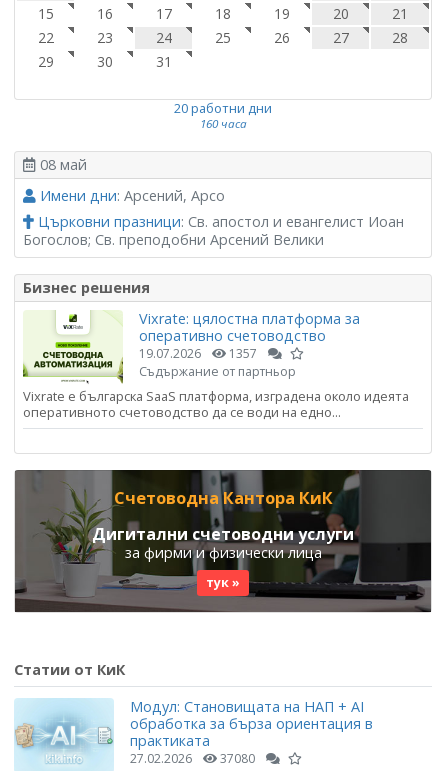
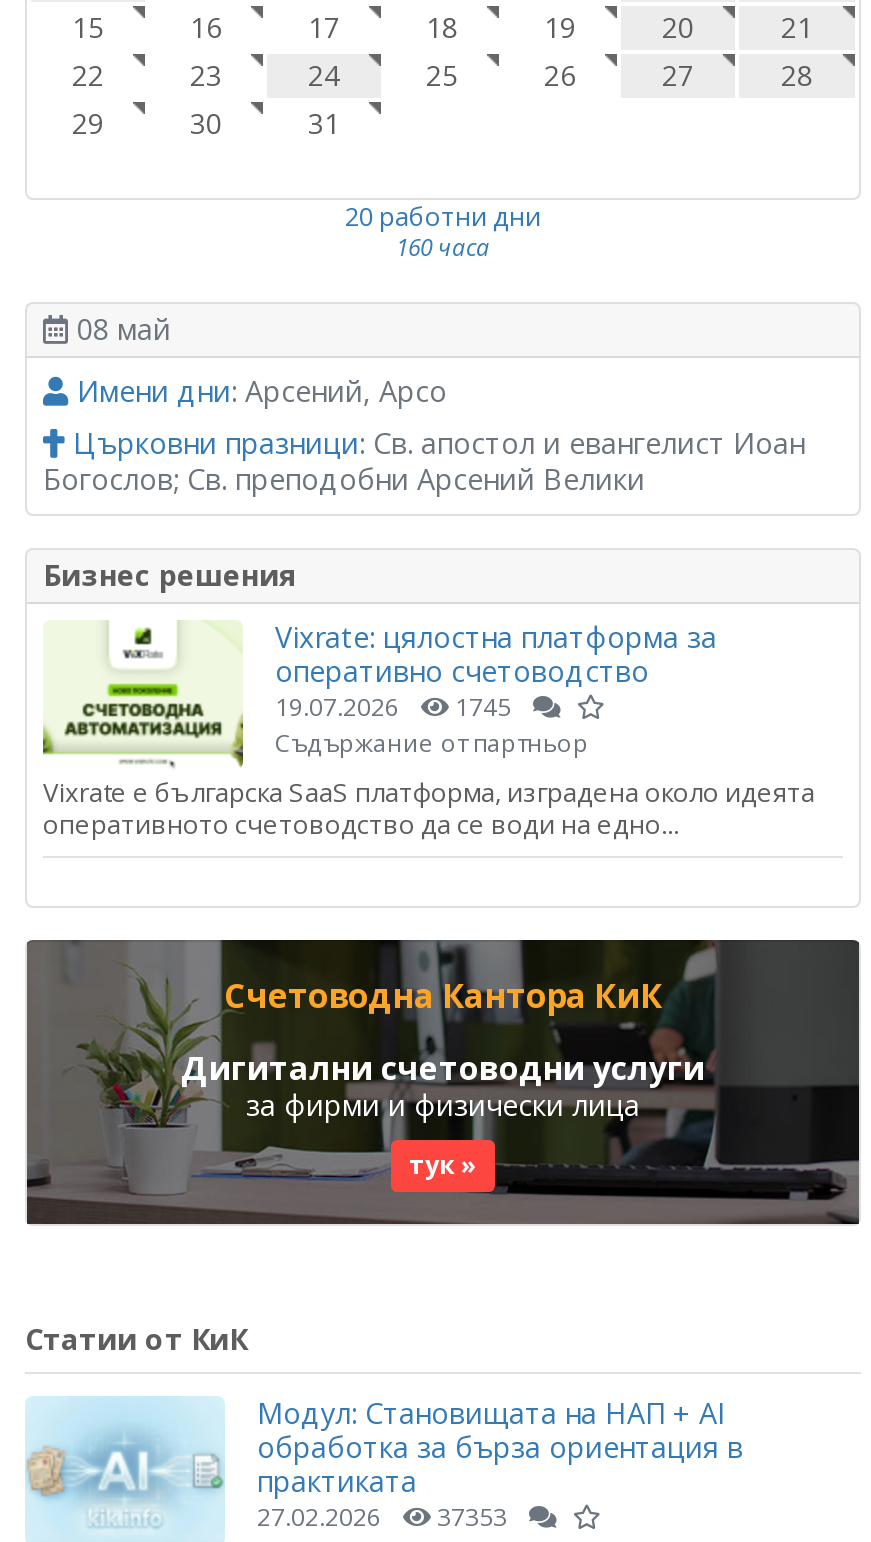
[139,345,257,362] 19.07.2026 1357 -> [275,690,511,724] 19.07.2026 1745
[130,750,255,767] 27.02.2026 37080 -> [257,1500,507,1534] 27.02.2026 37353

